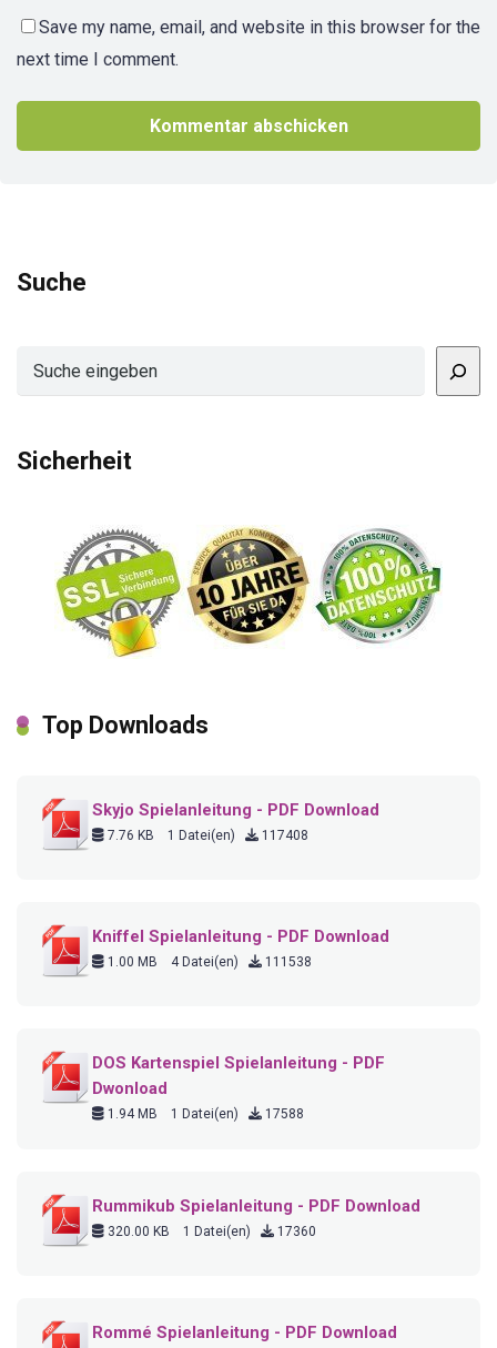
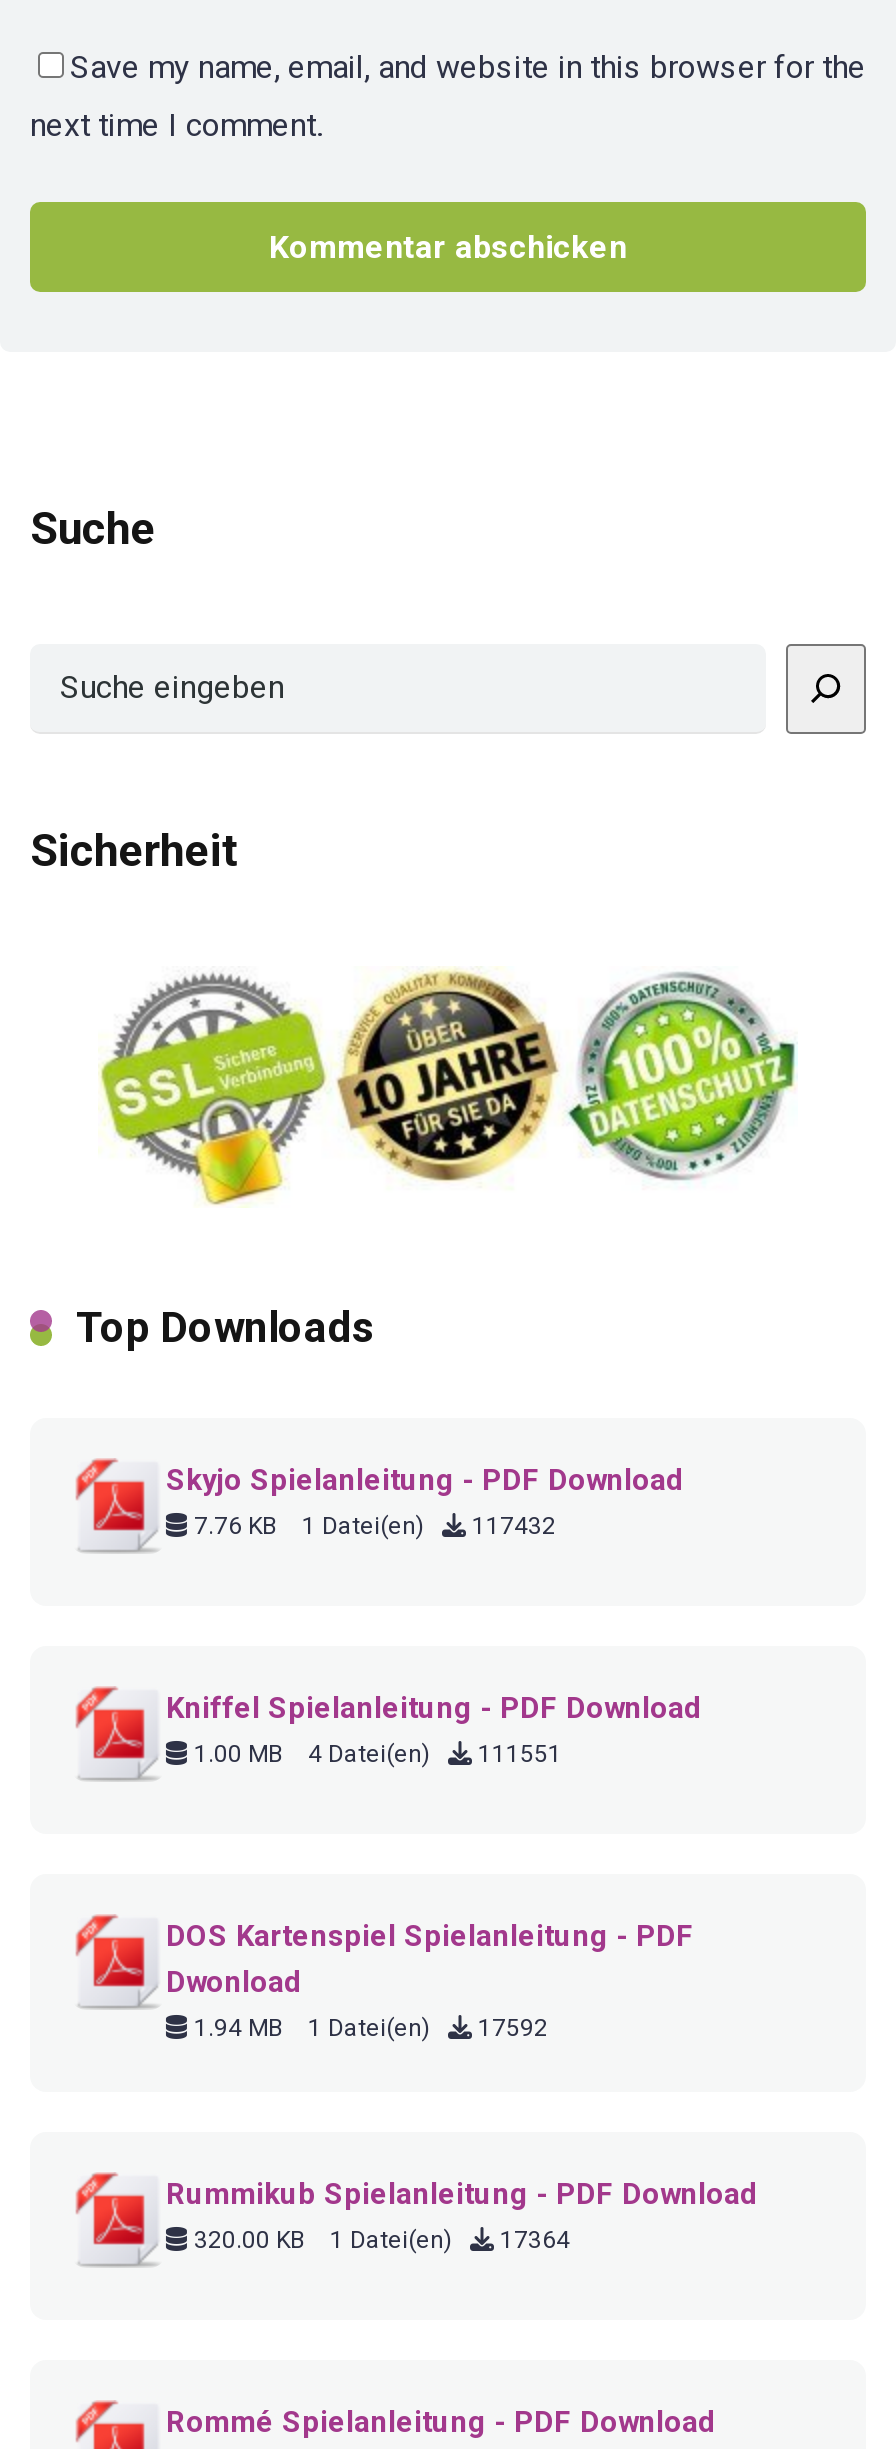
[104,828,308,843] 7.76 KB 1 Datei(en) 117408 -> [188,1511,556,1539] 7.76 KB 1 Datei(en) 117432
[104,954,312,970] 1.00 MB 4 Datei(en) 111538 -> [188,1739,562,1767] 1.00 MB 4 Datei(en) 111551
[104,1106,304,1122] 1.94 MB 1 Datei(en) 17588 -> [188,2013,548,2041] 1.94 MB 1 Datei(en) 17592
[104,1224,316,1239] 320.00 KB 1 Datei(en) 17360 -> [188,2225,570,2253] 320.00 KB 1 Datei(en) 17364

